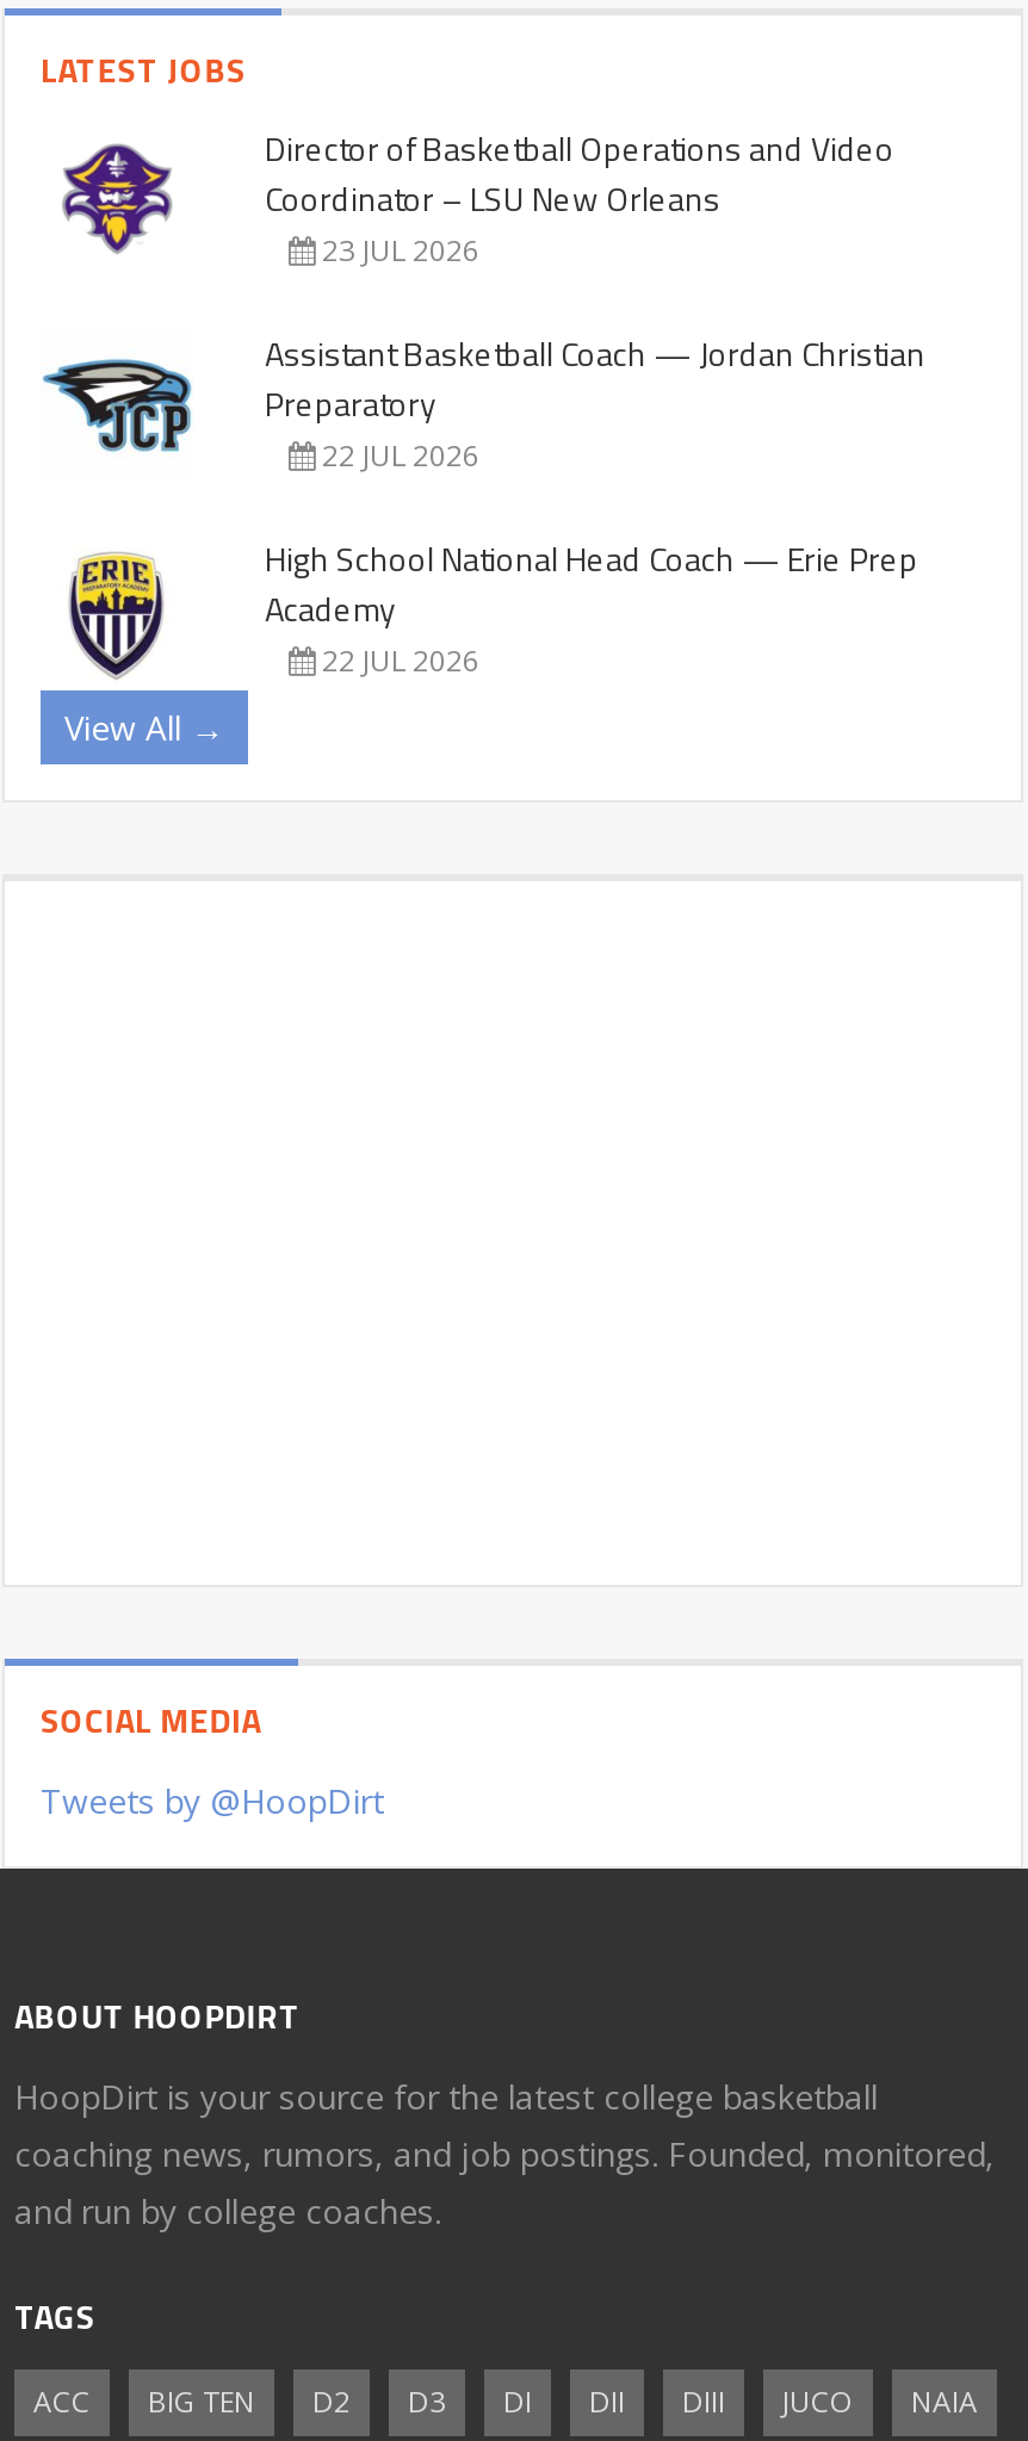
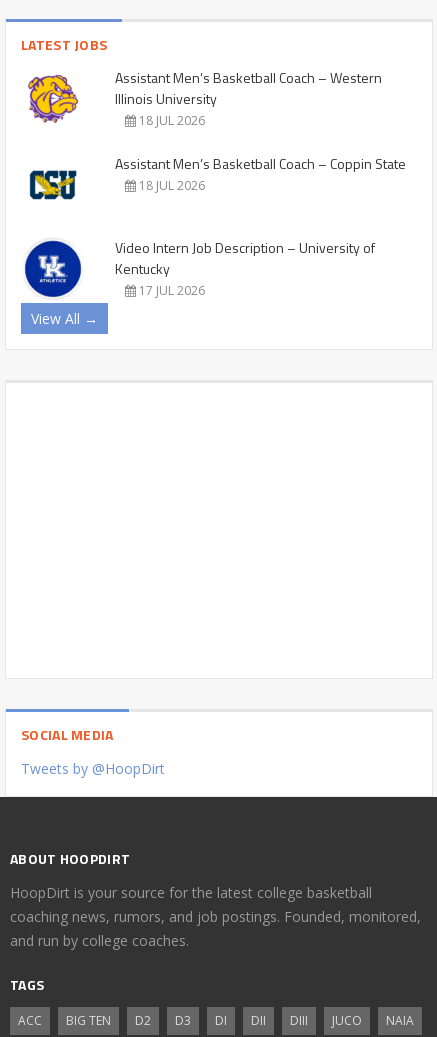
[60,122,894,270] [image] | Director of Basketball Operations and Video | Coordinator – LSU New Orleans | 23 JUL 2026 -> [27,67,382,129] [image] | Assistant Men’s Basketball Coach – Western | Illinois University | 18 JUL 2026
[41,327,925,475] [image] | Assistant Basketball Coach — Jordan Christian | Preparatory | 22 JUL 2026 -> [23,153,406,203] [image] | Assistant Men’s Basketball Coach – Coppin State | 18 JUL 2026
[50,533,918,680] [image] | High School National Head Coach — Erie Prep | Academy | 22 JUL 2026 -> [24,237,375,299] [image] | Video Intern Job Description – University of | Kentucky | 17 JUL 2026

